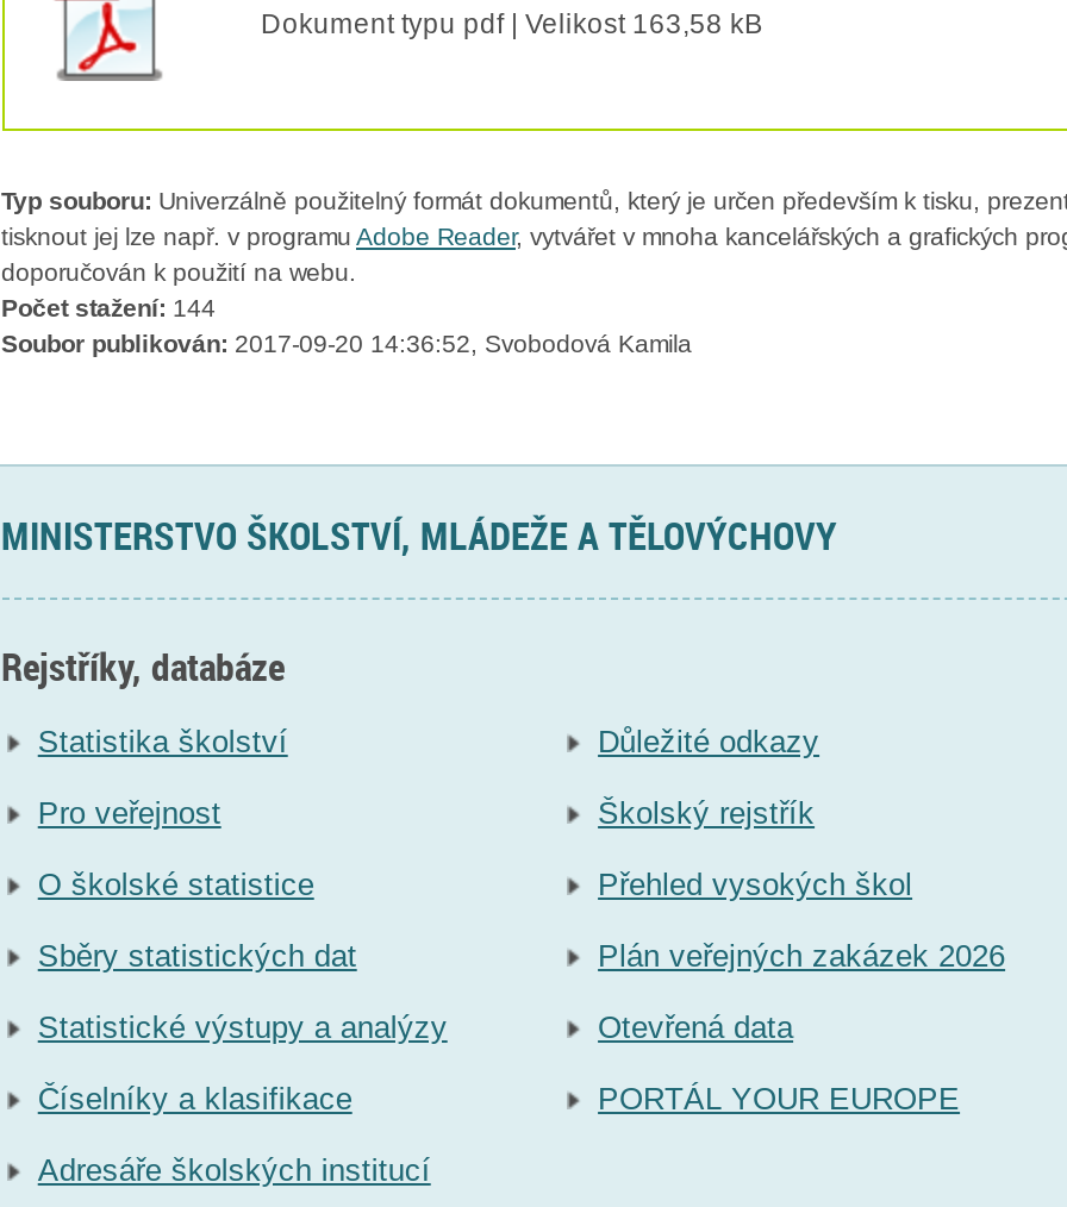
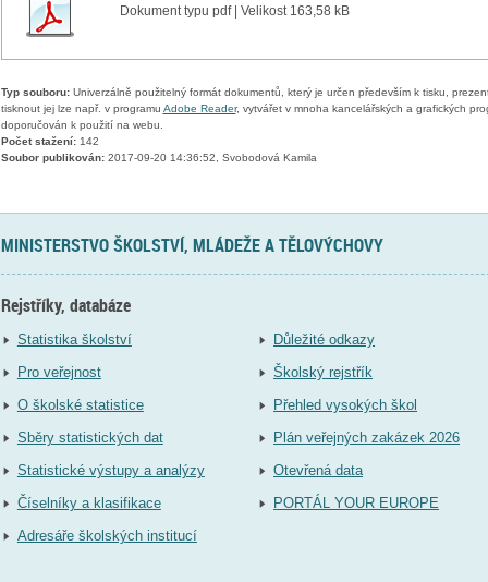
[1,296,216,323] Počet stažení: 144 -> [1,136,99,148] Počet stažení: 142

